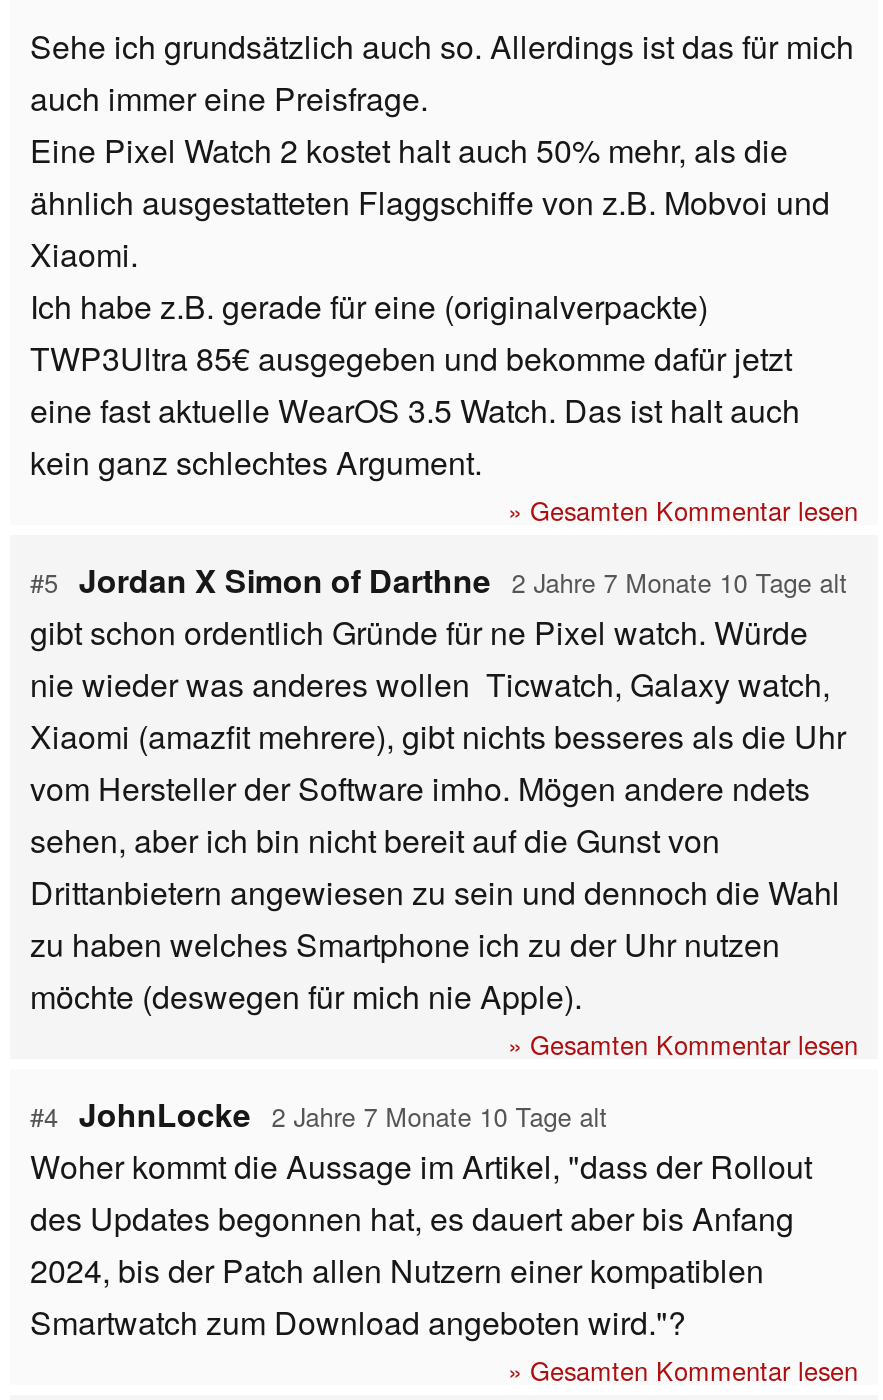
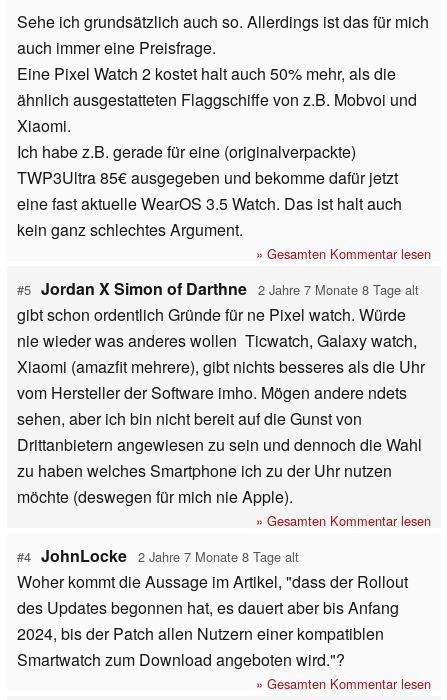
[30,556,848,602] #5 Jordan X Simon of Darthne 2 Jahre 7 Monate 10 Tage alt -> [17,277,419,300] #5 Jordan X Simon of Darthne 2 Jahre 7 Monate 8 Tage alt
[30,1091,608,1137] #4 JohnLocke 2 Jahre 7 Monate 10 Tage alt -> [17,544,299,567] #4 JohnLocke 2 Jahre 7 Monate 8 Tage alt

